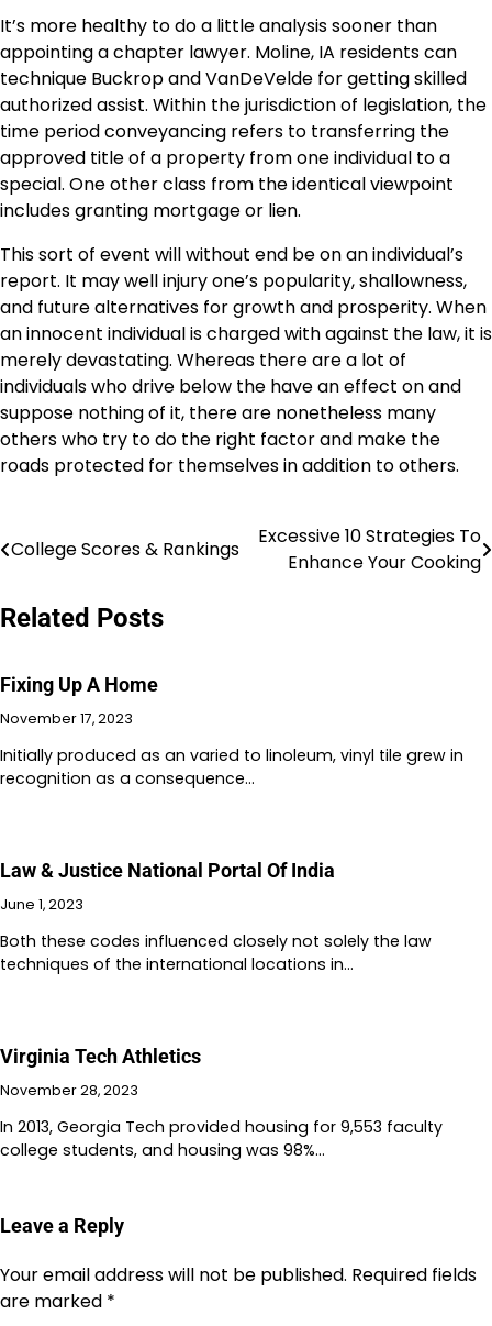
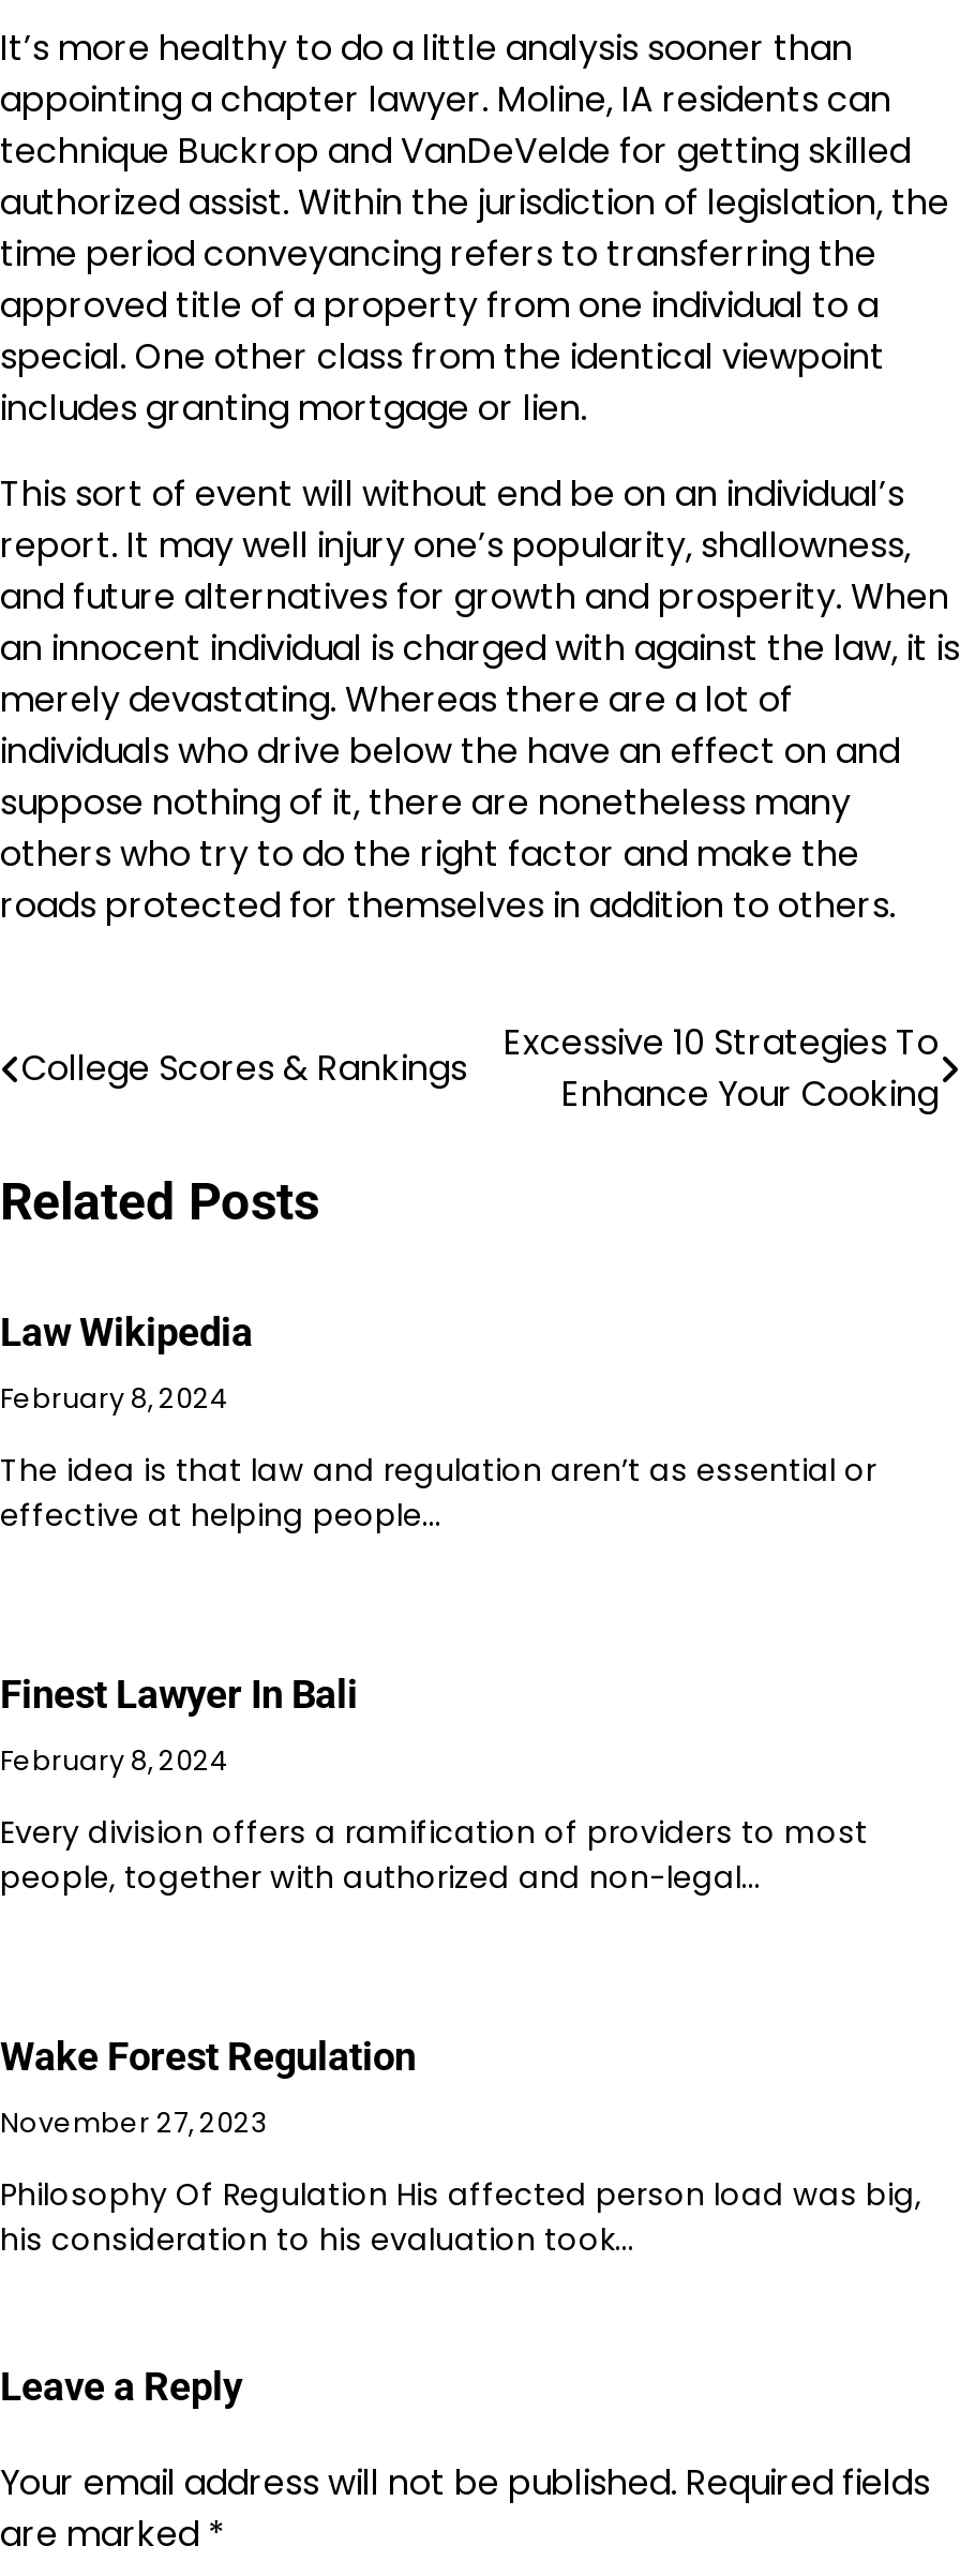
[0,672,158,696] Fixing Up A Home -> [0,1309,253,1354] Law Wikipedia
[0,709,133,727] November 17, 2023 -> [0,1379,227,1416] February 8, 2024
[0,744,463,789] Initially produced as an varied to linoleum, vinyl tile grew in | recognition as a consequence… -> [0,1448,876,1536] The idea is that law and regulation aren’t as essential or | effective at helping people…
[0,858,335,881] Law & Justice National Portal Of India -> [0,1671,358,1716] Finest Lawyer In Bali
[0,895,83,913] June 1, 2023 -> [0,1741,227,1778] February 8, 2024
[0,930,432,975] Both these codes influenced closely not solely the law | techniques of the international locations in… -> [0,1810,868,1898] Every division offers a ramification of providers to most | people, together with authorized and non-legal…
[0,1044,201,1067] Virginia Tech Athletics -> [0,2033,416,2078] Wake Forest Regulation
[0,1080,138,1099] November 28, 2023 -> [0,2104,268,2140] November 27, 2023
[0,1116,443,1161] In 2013, Georgia Tech provided housing for 9,553 faculty | college students, and housing was 98%… -> [0,2172,921,2260] Philosophy Of Regulation His affected person load was big, | his consideration to his evaluation took…

